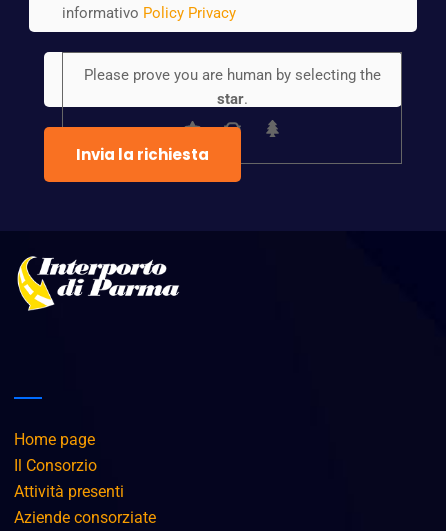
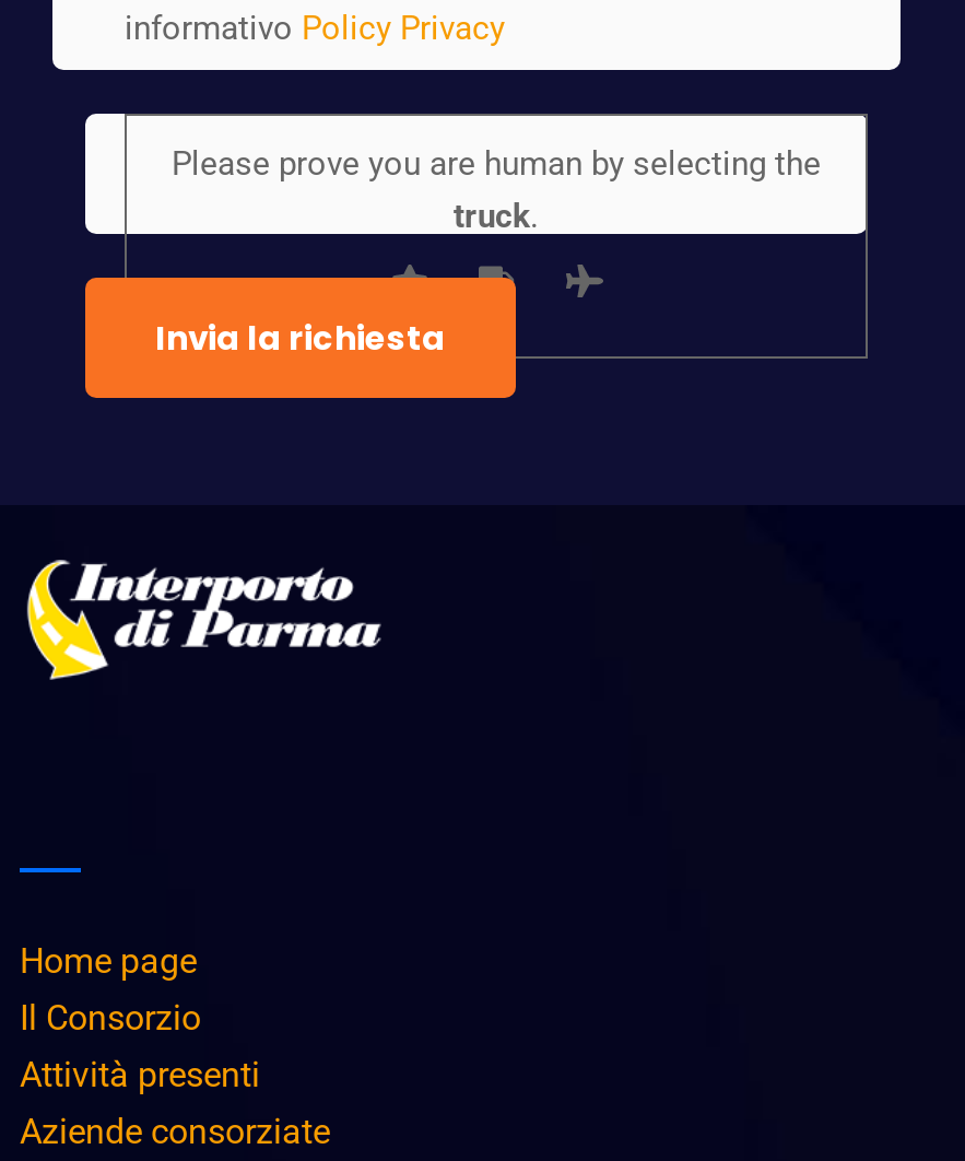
[216,90,247,108] star. -> [454,196,539,235] truck.

